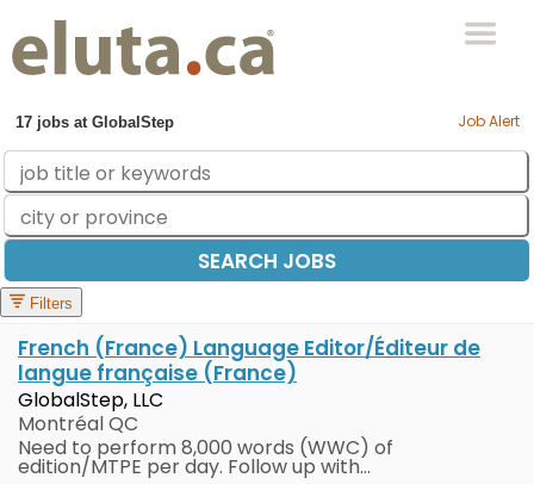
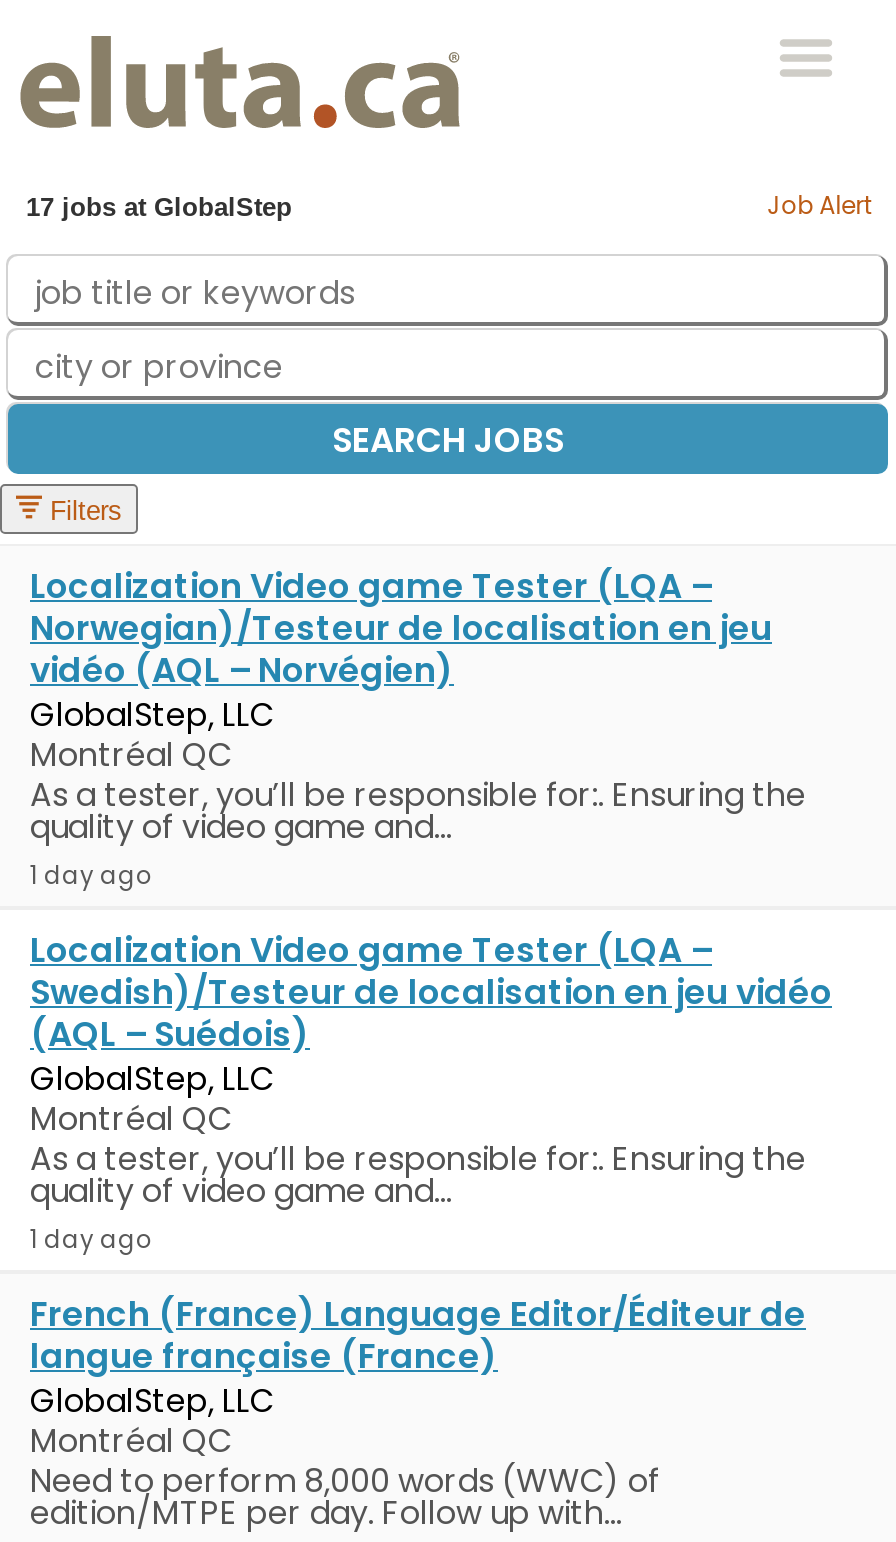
none -> [30,562,832,1256] Localization Video game Tester (LQA – | Norwegian)/Testeur de localisation en jeu | vidéo (AQL – Norvégien) | GlobalStep, LLC | Montréal QC | As a tester, you’ll be responsible for:. Ensuring the | quality of video game and... | 1 day ago | Localization Video game Tester (LQA – | Swedish)/Testeur de localisation en jeu vidéo | (AQL – Suédois) | GlobalStep, LLC | Montréal QC | As a tester, you’ll be responsible for:. Ensuring the | quality of video game and... | 1 day ago

